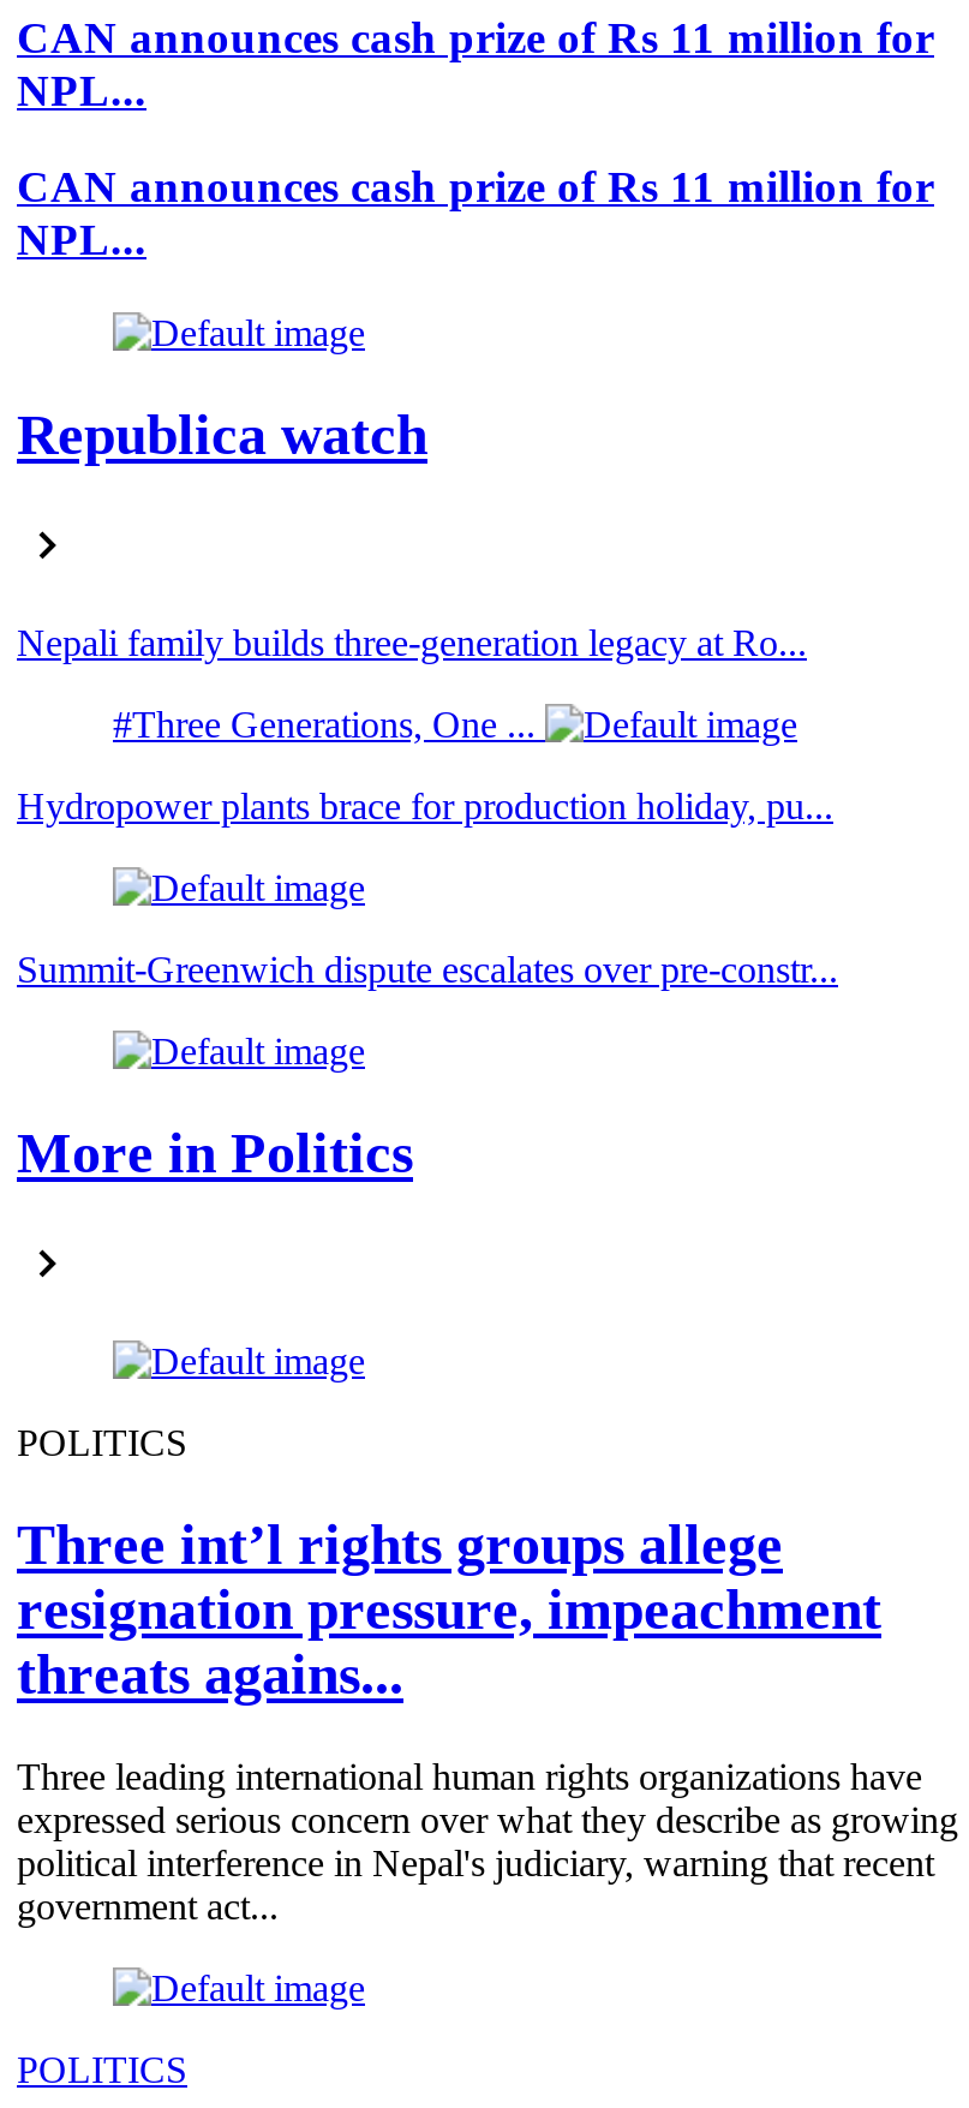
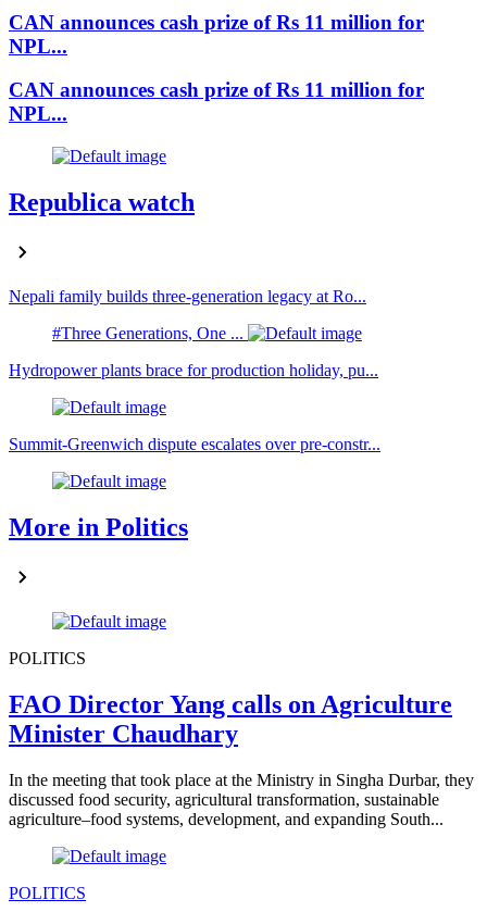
[17,1512,881,1705] Three int’l rights groups allege | resignation pressure, impeachment | threats agains... -> [9,690,452,747] FAO Director Yang calls on Agriculture | Minister Chaudhary
[17,1755,958,1925] Three leading international human rights organizations have | expressed serious concern over what they describe as growing | political interference in Nepal's judiciary, warning that recent | government act... -> [9,770,474,828] In the meeting that took place at the Ministry in Singha Durbar, they | discussed food security, agricultural transformation, sustainable | agriculture–food systems, development, and expanding South...

